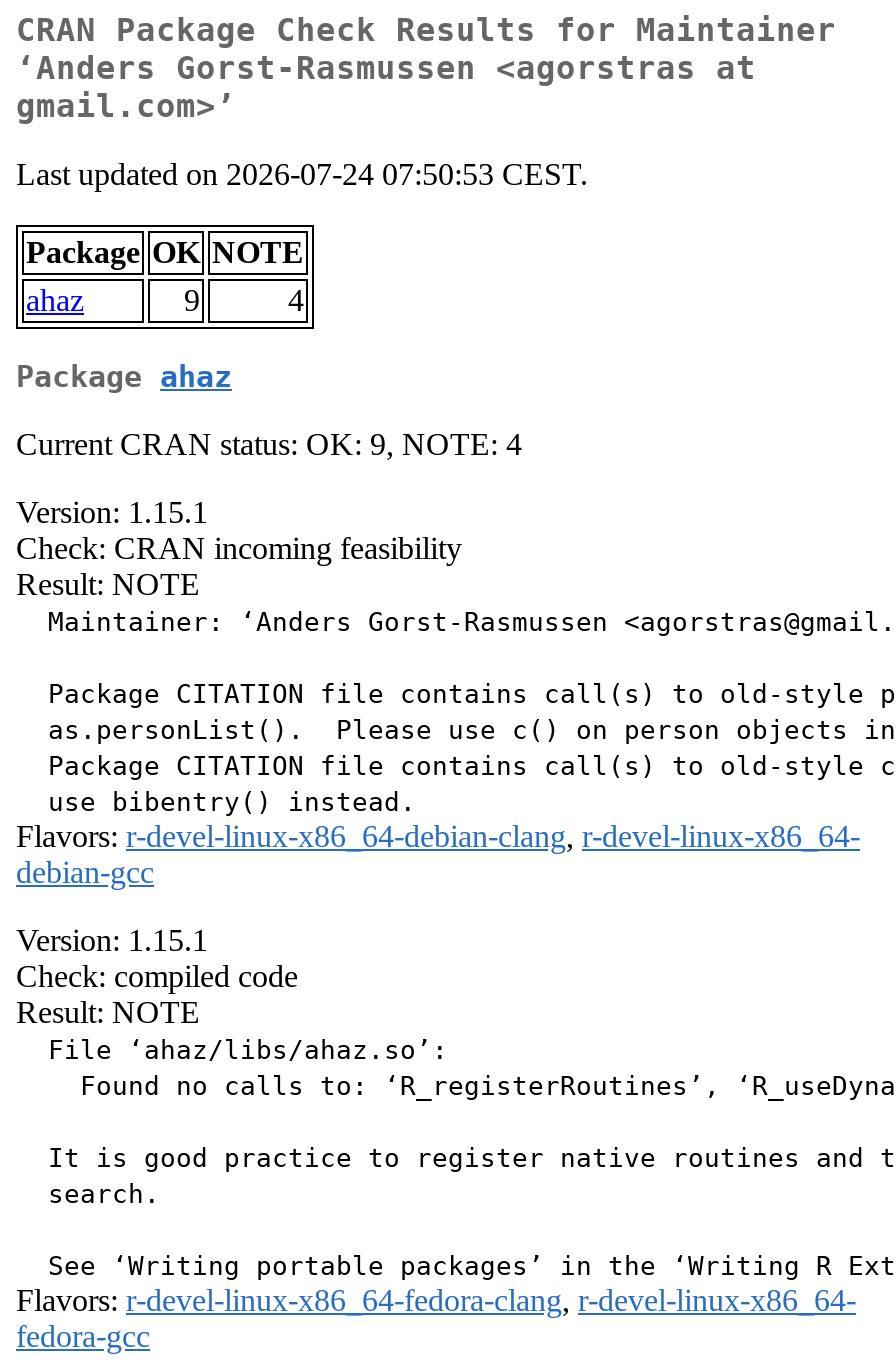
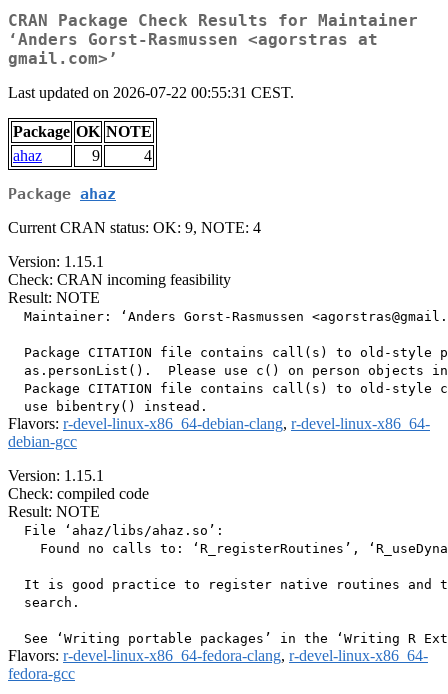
[16,158,588,192] Last updated on 2026-07-24 07:50:53 CEST. -> [8,84,294,101] Last updated on 2026-07-22 00:55:31 CEST.

